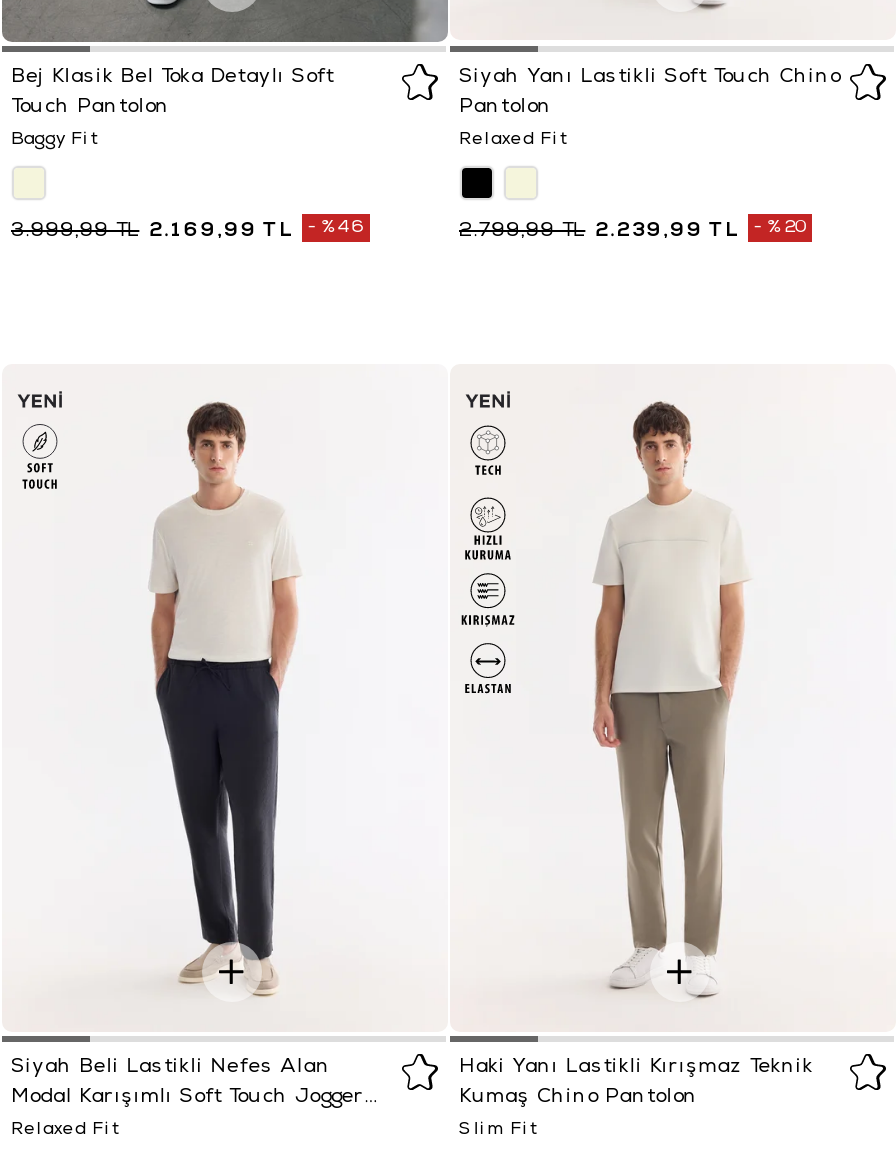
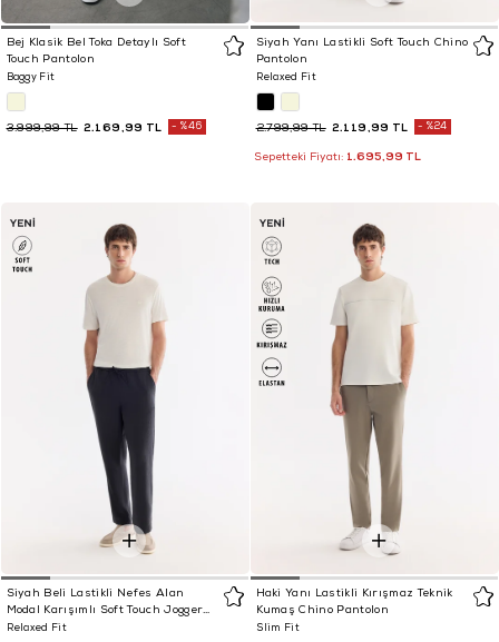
[595,215,738,241] 2.239,99 TL -> [332,120,409,134] 2.119,99 TL
[767,215,806,237] %20 -> [253,120,448,163] %24 | Sepetteki Fiyatı: 1.695,99 TL

